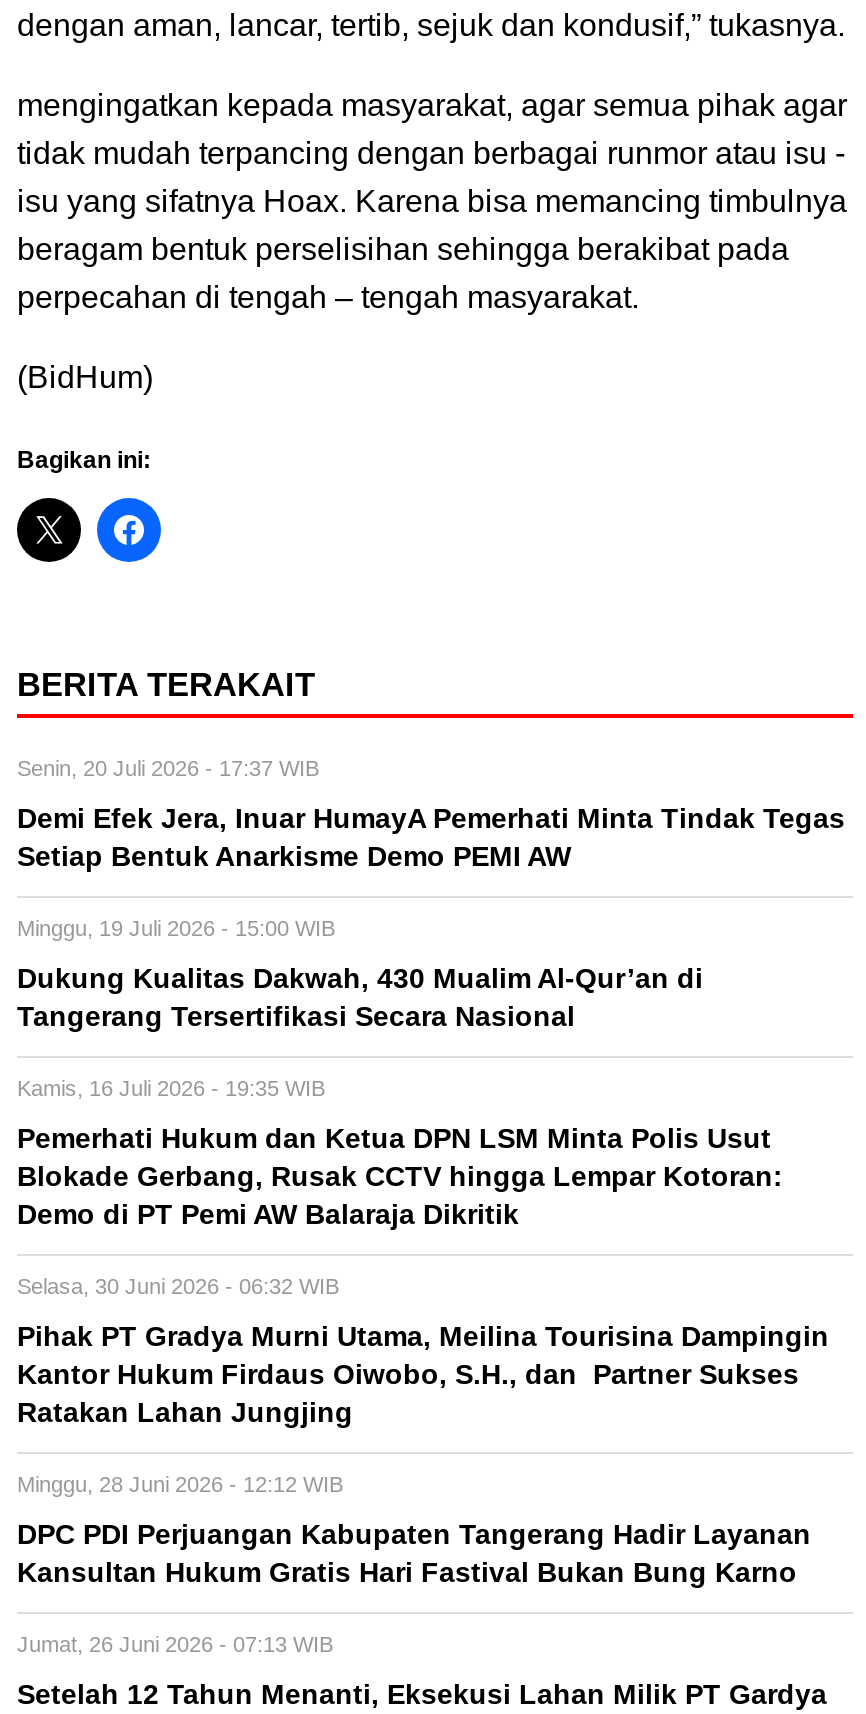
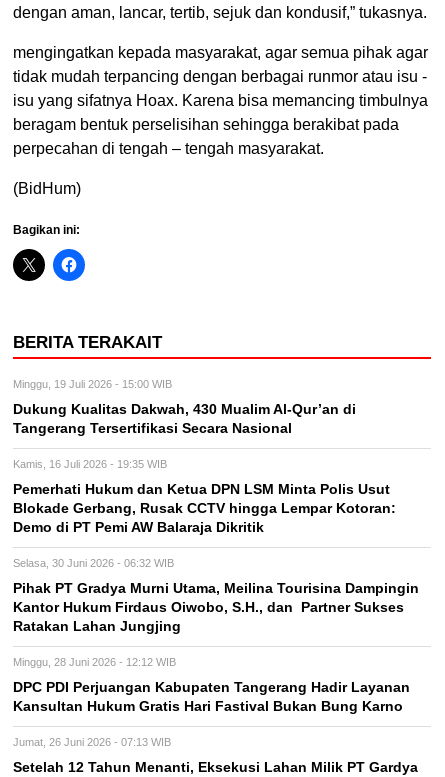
[17,757,845,873] Senin, 20 Juli 2026 - 17:37 WIB | Demi Efek Jera, Inuar HumayA Pemerhati Minta Tindak Tegas | Setiap Bentuk Anarkisme Demo PEMI AW -> none

